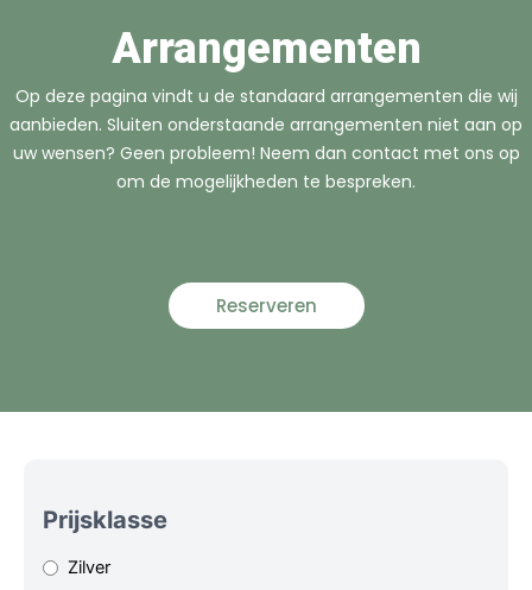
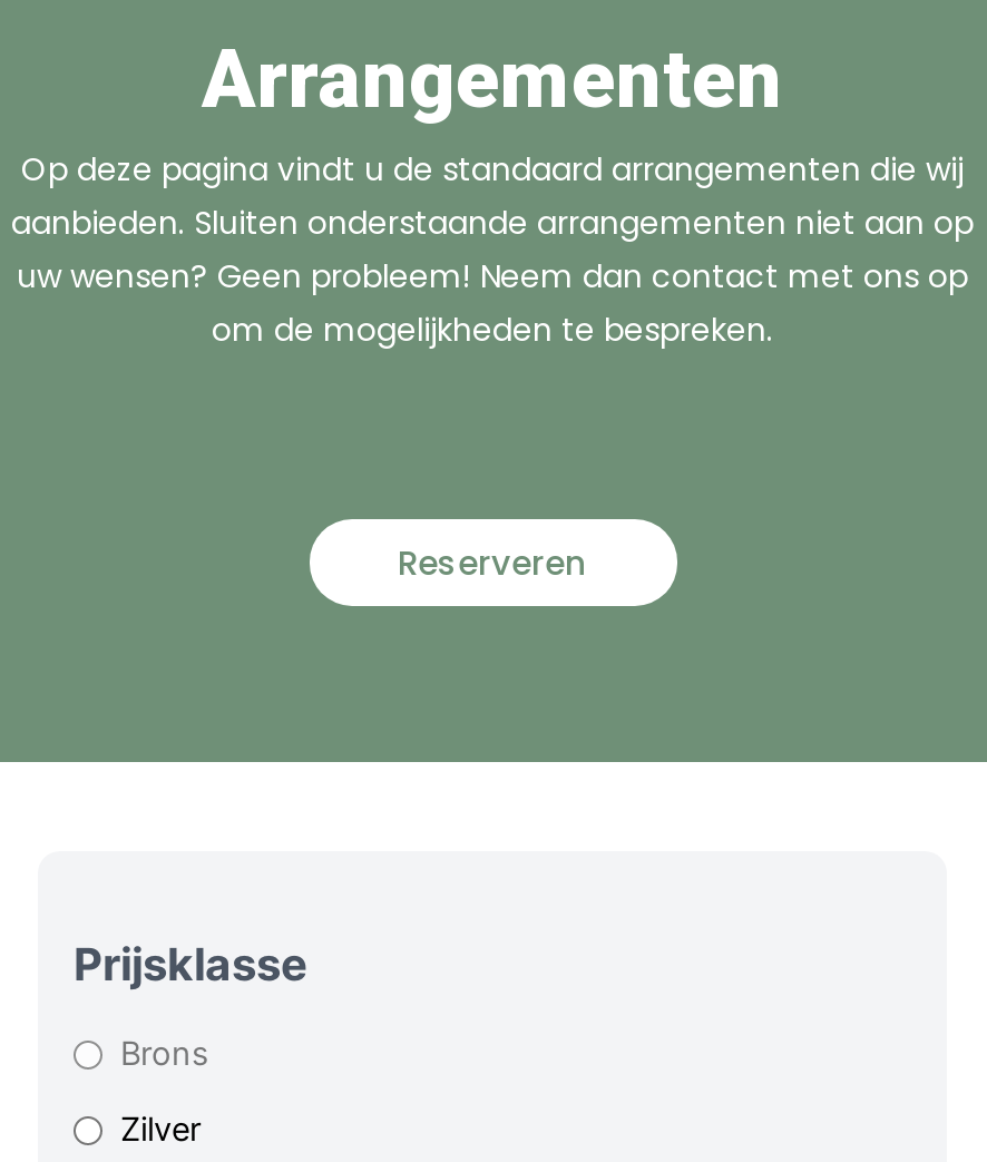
none -> [120,1034,209,1074] Brons

